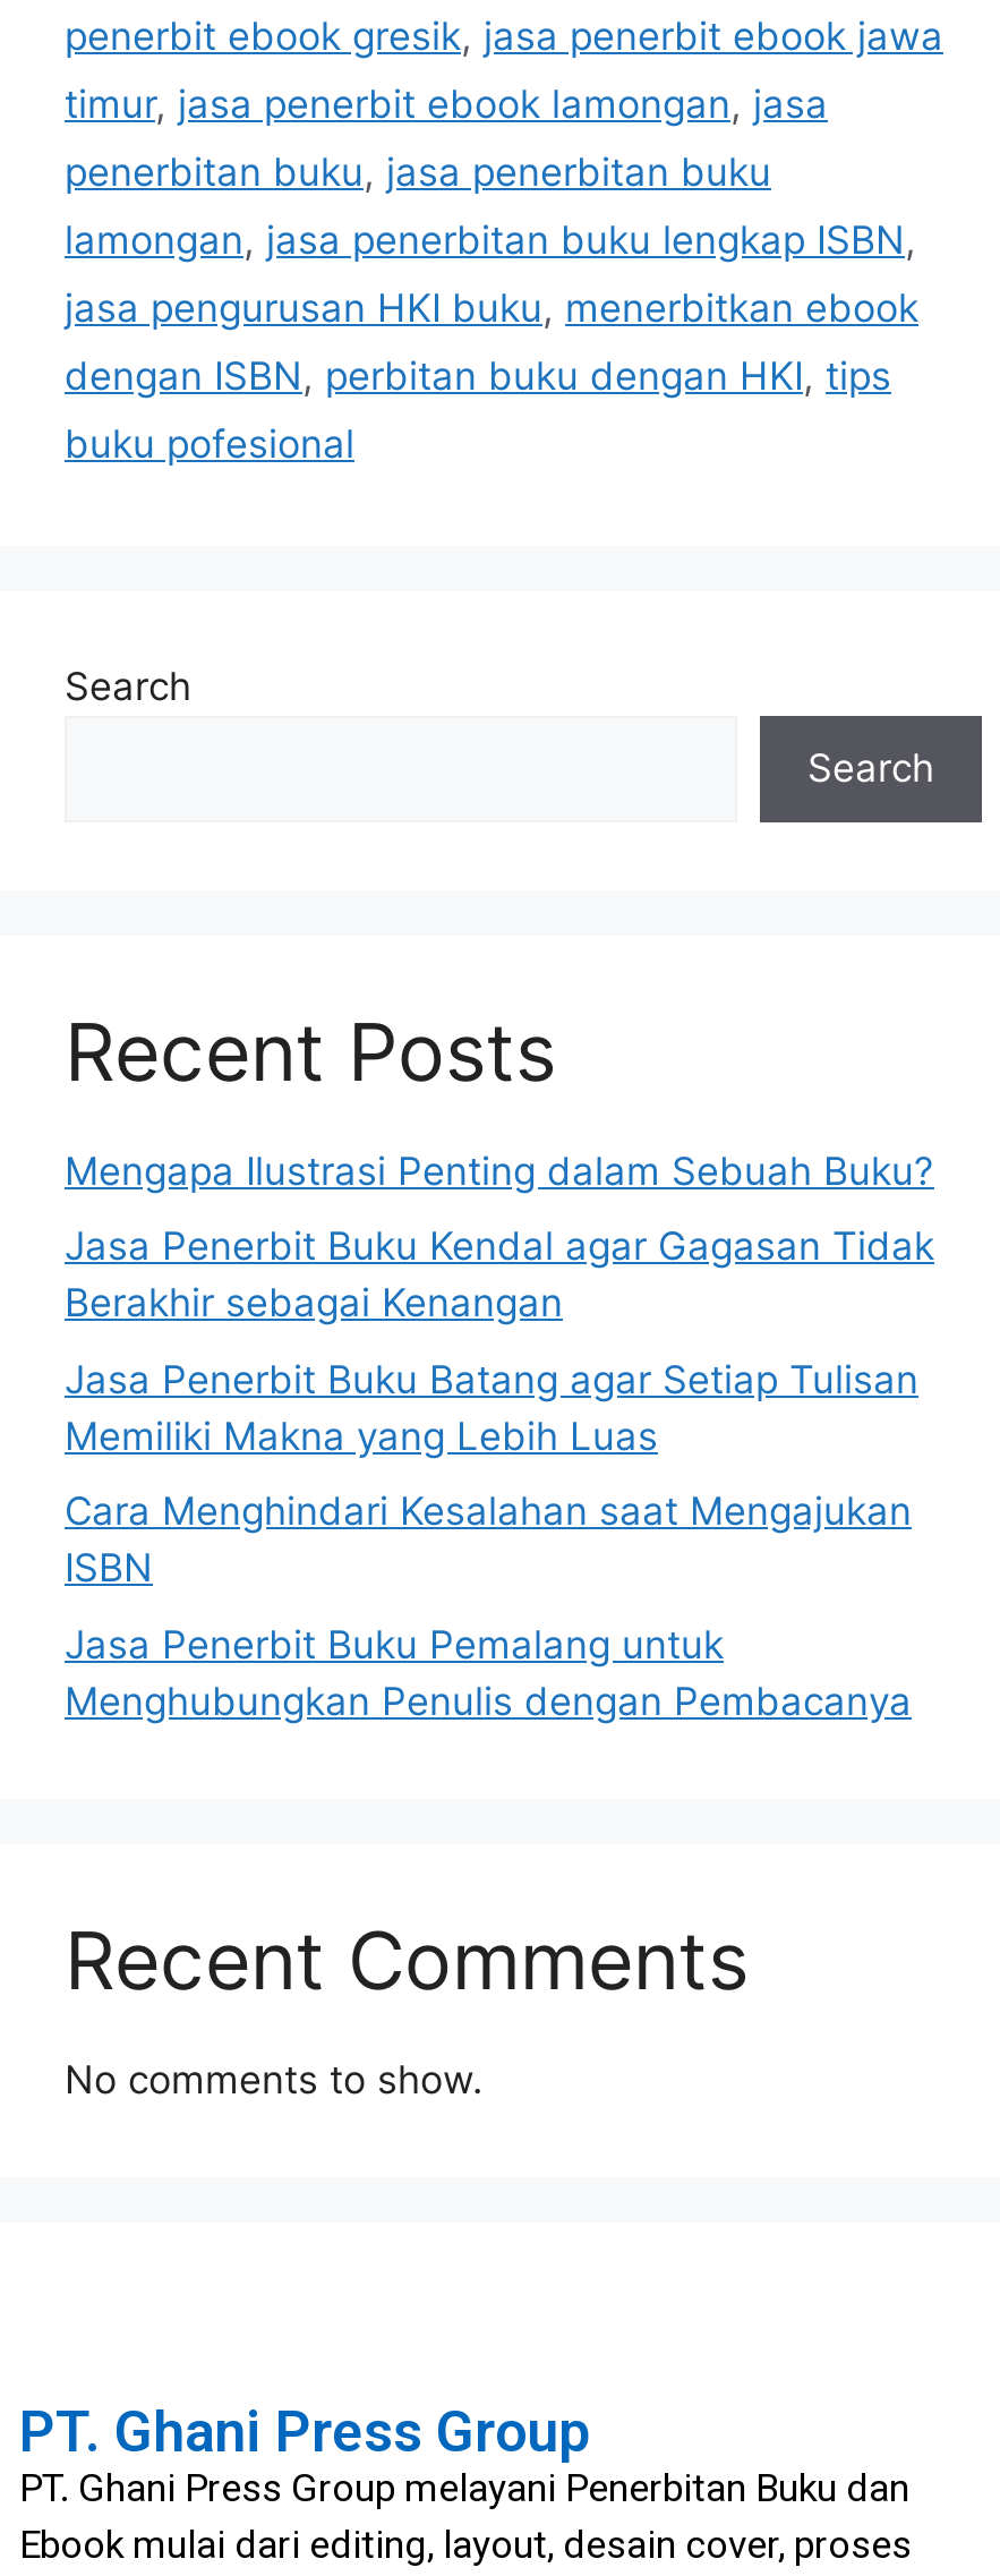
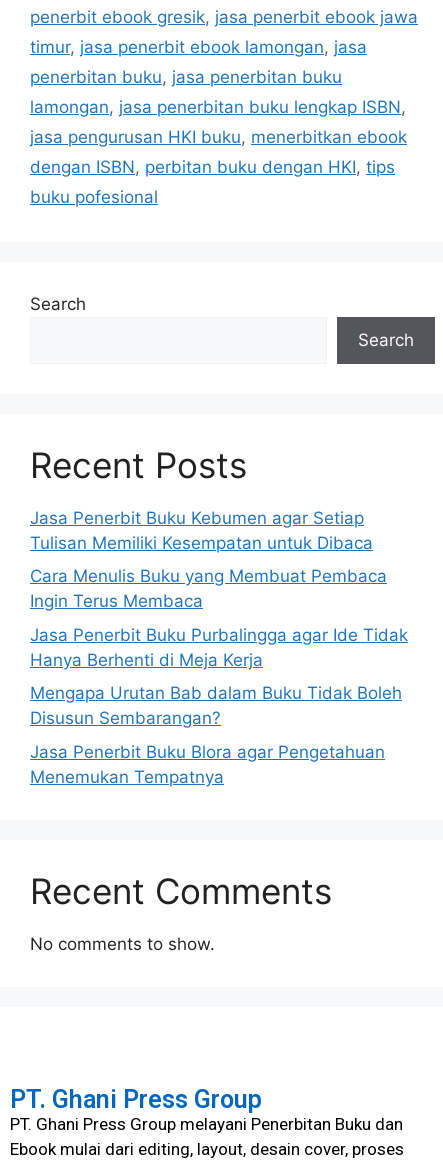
[65,1148,934,1194] Mengapa Ilustrasi Penting dalam Sebuah Buku? -> [30,508,373,553] Jasa Penerbit Buku Kebumen agar Setiap | Tulisan Memiliki Kesempatan untuk Dibaca
[65,1224,934,1326] Jasa Penerbit Buku Kendal agar Gagasan Tidak | Berakhir sebagai Kenangan -> [30,566,387,611] Cara Menulis Buku yang Membuat Pembaca | Ingin Terus Membaca
[65,1357,918,1459] Jasa Penerbit Buku Batang agar Setiap Tulisan | Memiliki Makna yang Lebih Luas -> [30,625,408,670] Jasa Penerbit Buku Purbalingga agar Ide Tidak | Hanya Berhenti di Meja Kerja
[65,1489,912,1591] Cara Menghindari Kesalahan saat Mengajukan | ISBN -> [30,683,402,728] Mengapa Urutan Bab dalam Buku Tidak Boleh | Disusun Sembarangan?
[65,1622,912,1724] Jasa Penerbit Buku Pemalang untuk | Menghubungkan Penulis dengan Pembacanya -> [30,742,385,787] Jasa Penerbit Buku Blora agar Pengetahuan | Menemukan Tempatnya

